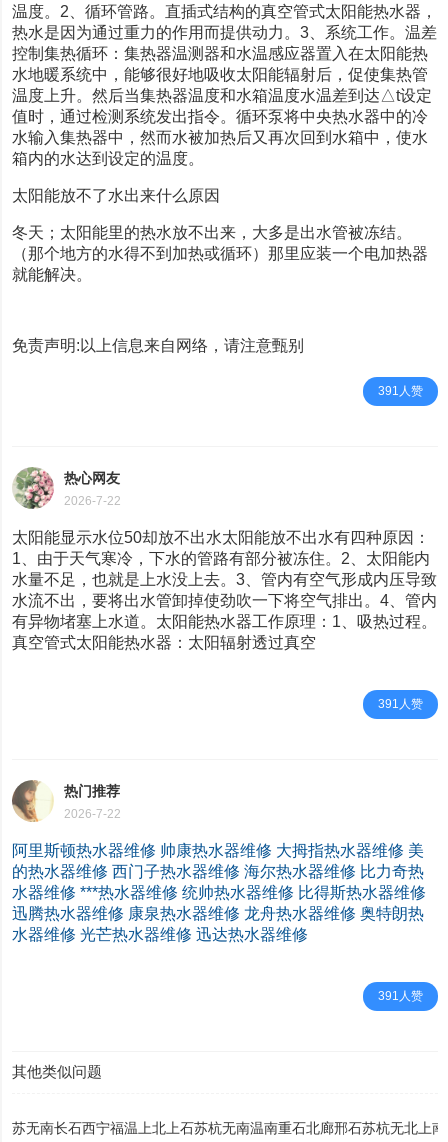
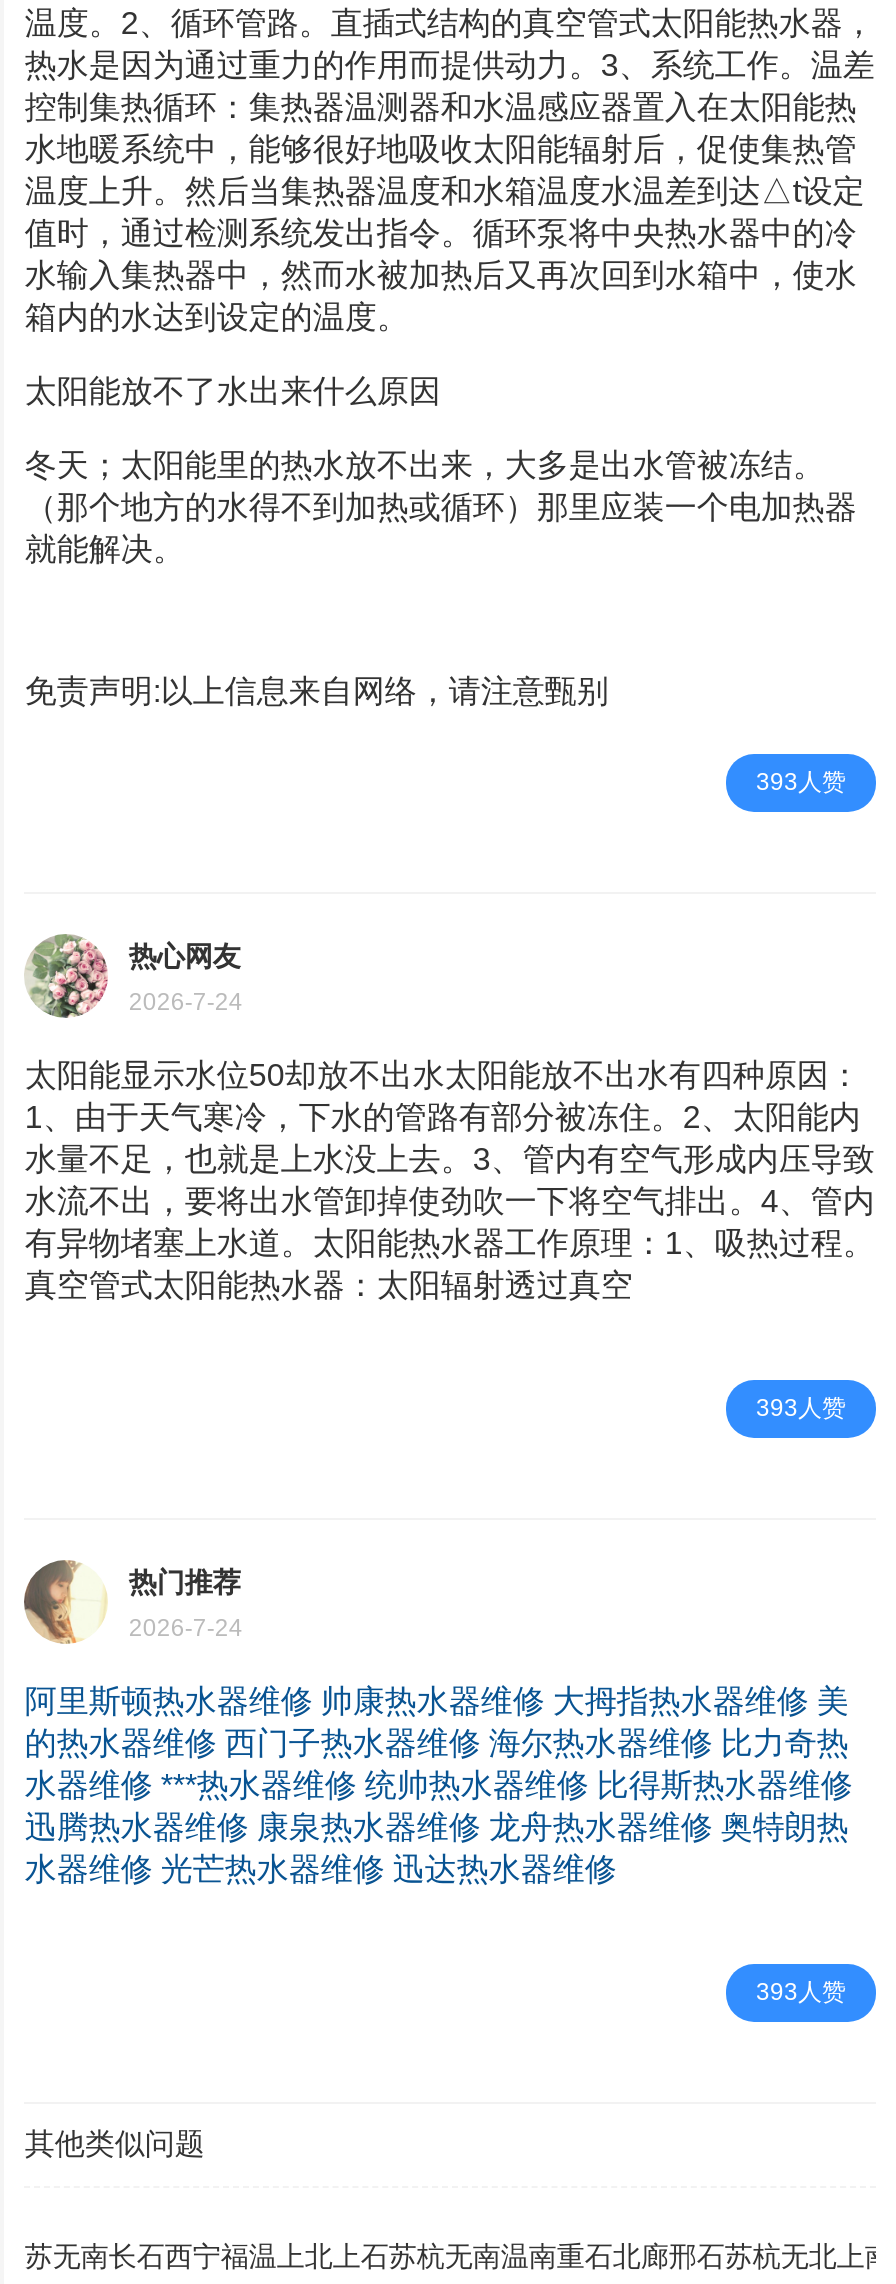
[378,384,423,398] 391人赞 -> [756,768,846,796] 393人赞
[64,494,121,508] 2026-7-22 -> [129,989,243,1017] 2026-7-24
[378,697,423,711] 391人赞 -> [756,1394,846,1422] 393人赞
[64,807,121,821] 2026-7-22 -> [129,1615,243,1643] 2026-7-24
[378,989,423,1003] 391人赞 -> [756,1978,846,2006] 393人赞

